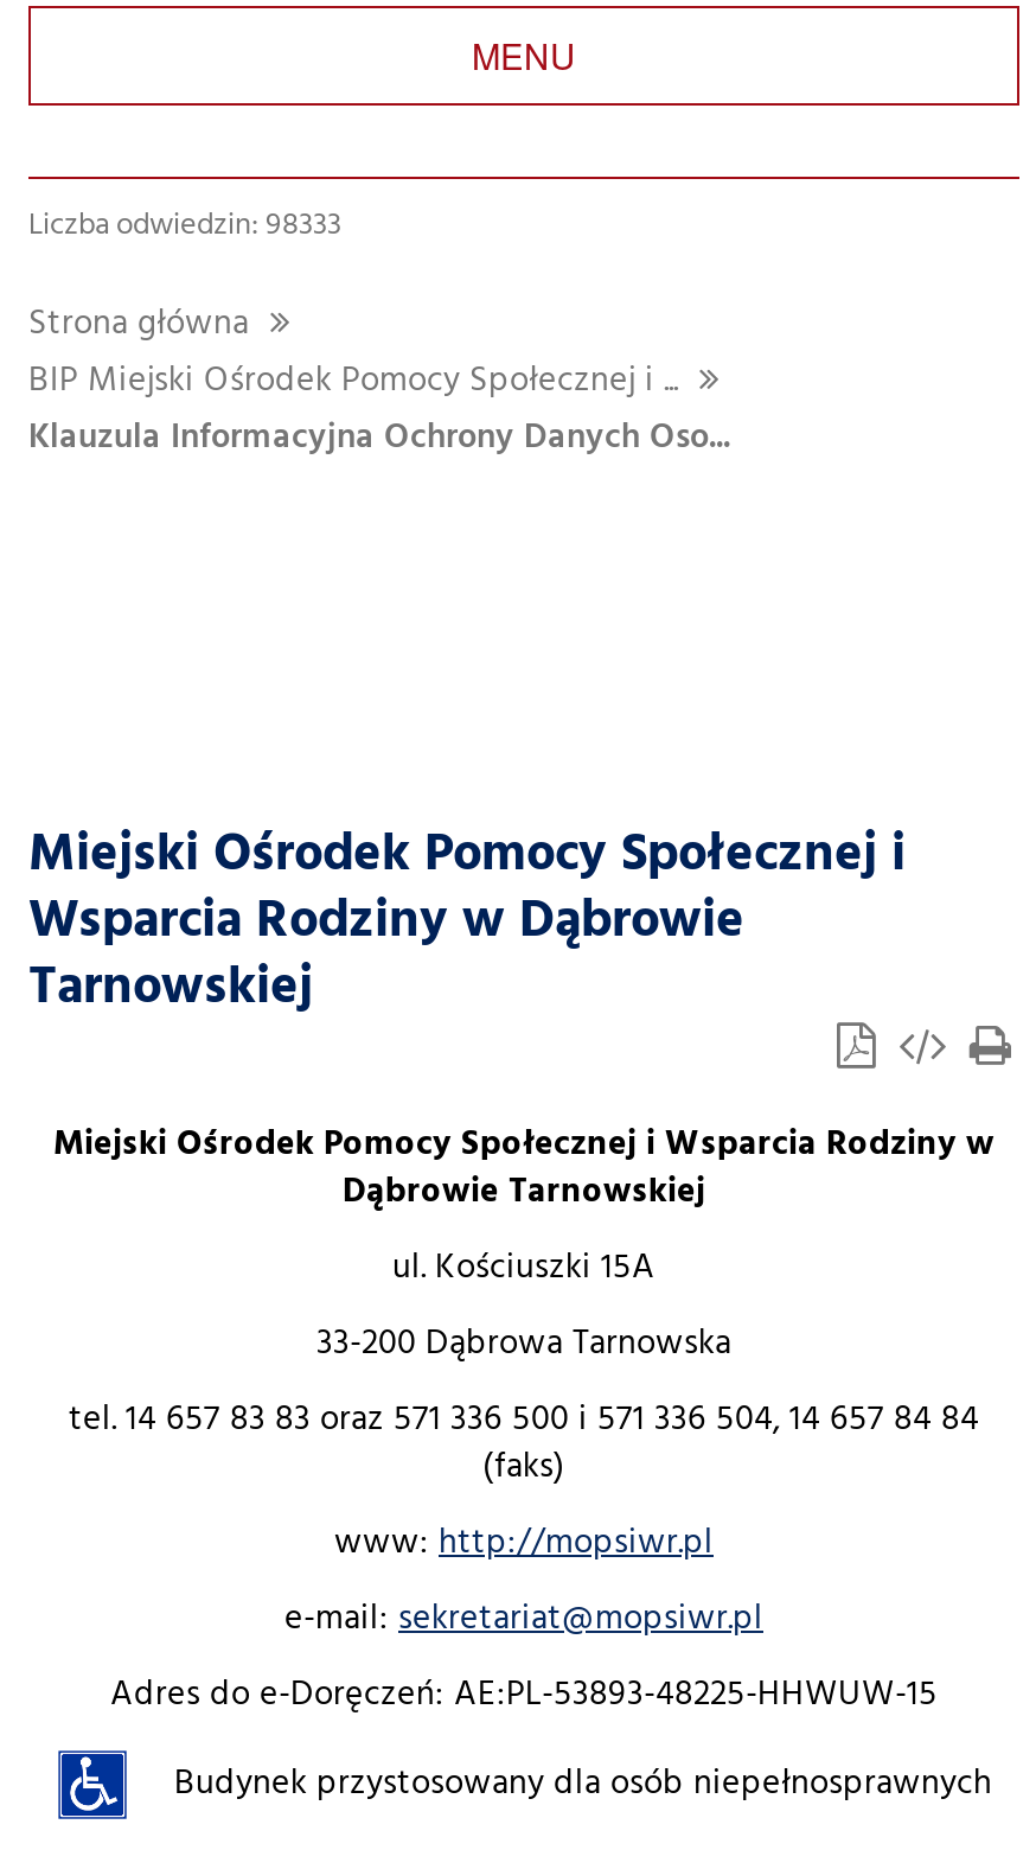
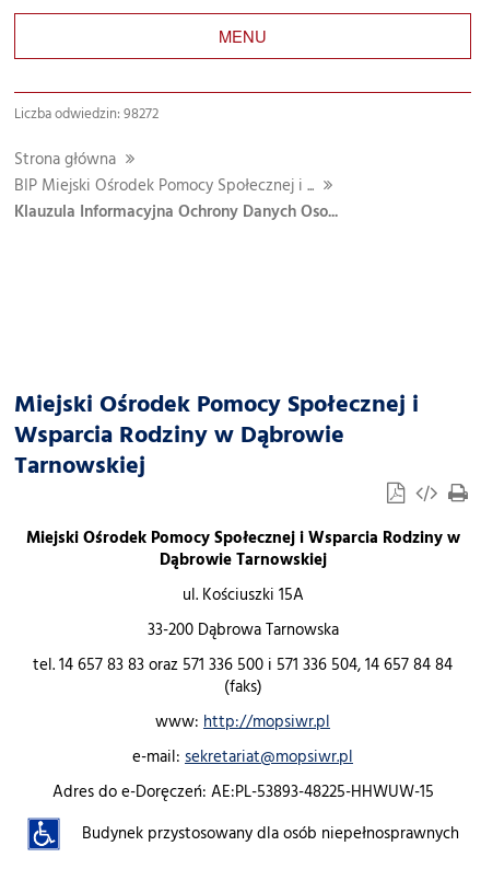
[28,200,341,250] Liczba odwiedzin: 98333 -> [14,103,159,126] Liczba odwiedzin: 98272

